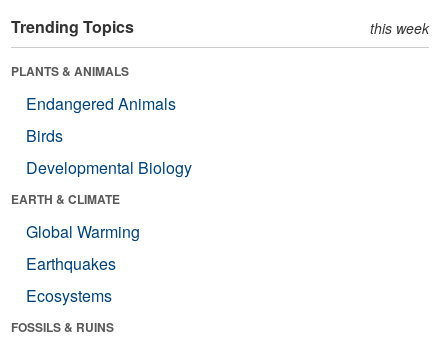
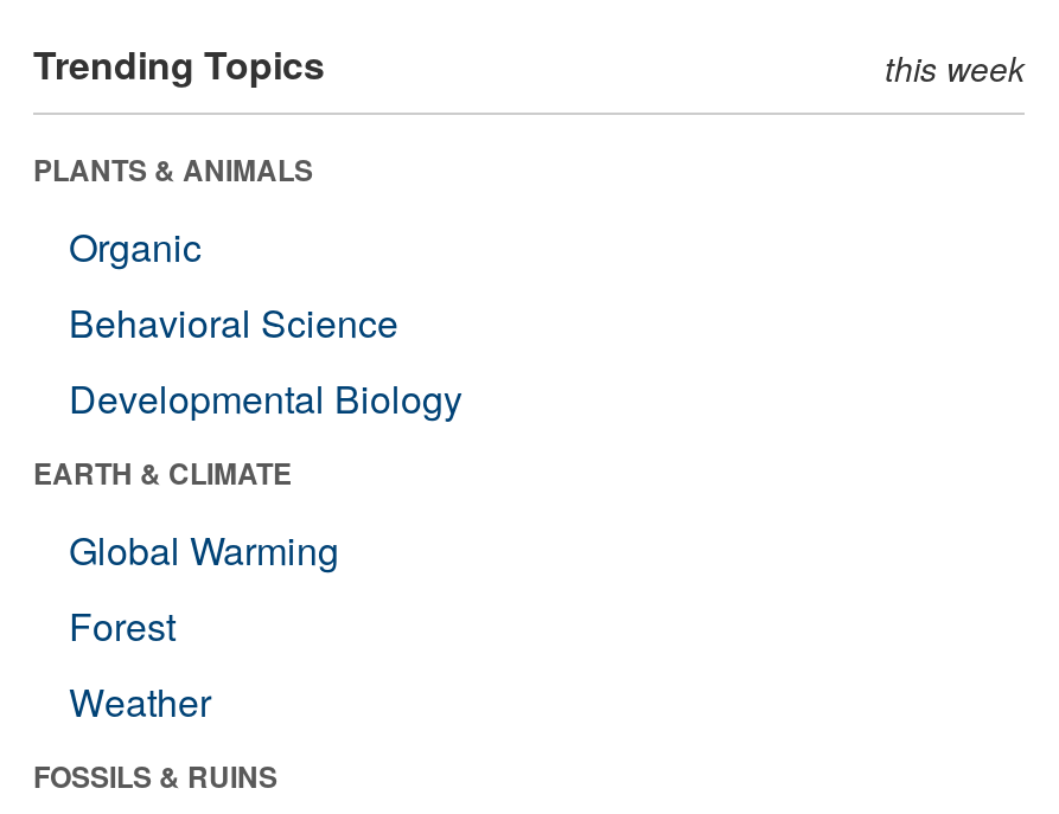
[26,92,176,147] Endangered Animals | Birds -> [69,219,398,349] Organic | Behavioral Science
[26,252,116,307] Earthquakes | Ecosystems -> [69,598,211,728] Forest | Weather

